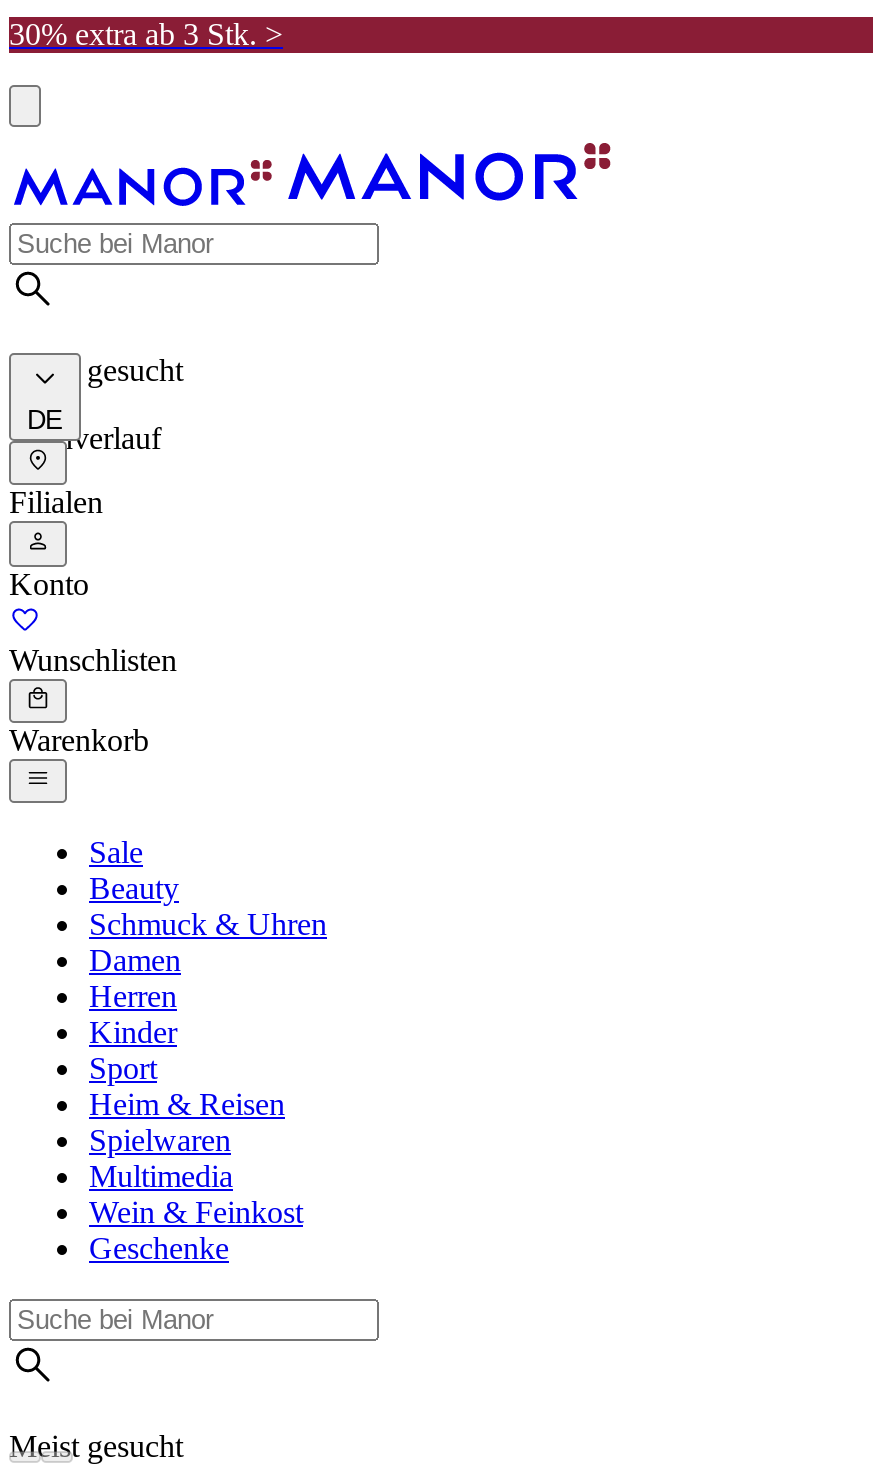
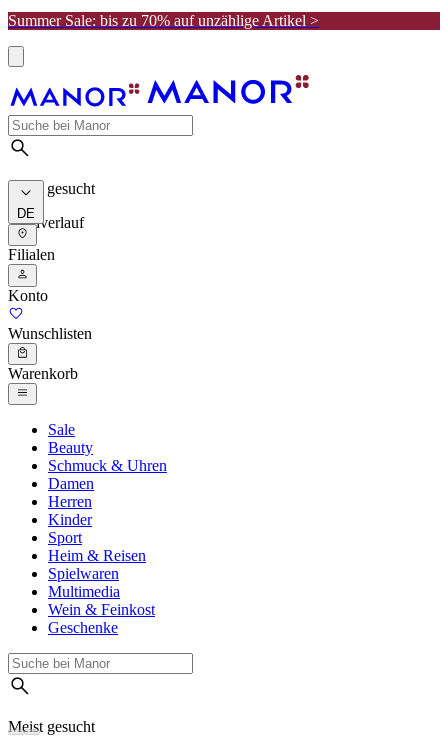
[9,17,283,51] 30% extra ab 3 Stk. > -> [8,12,319,29] Summer Sale: bis zu 70% auf unzählige Artikel >

